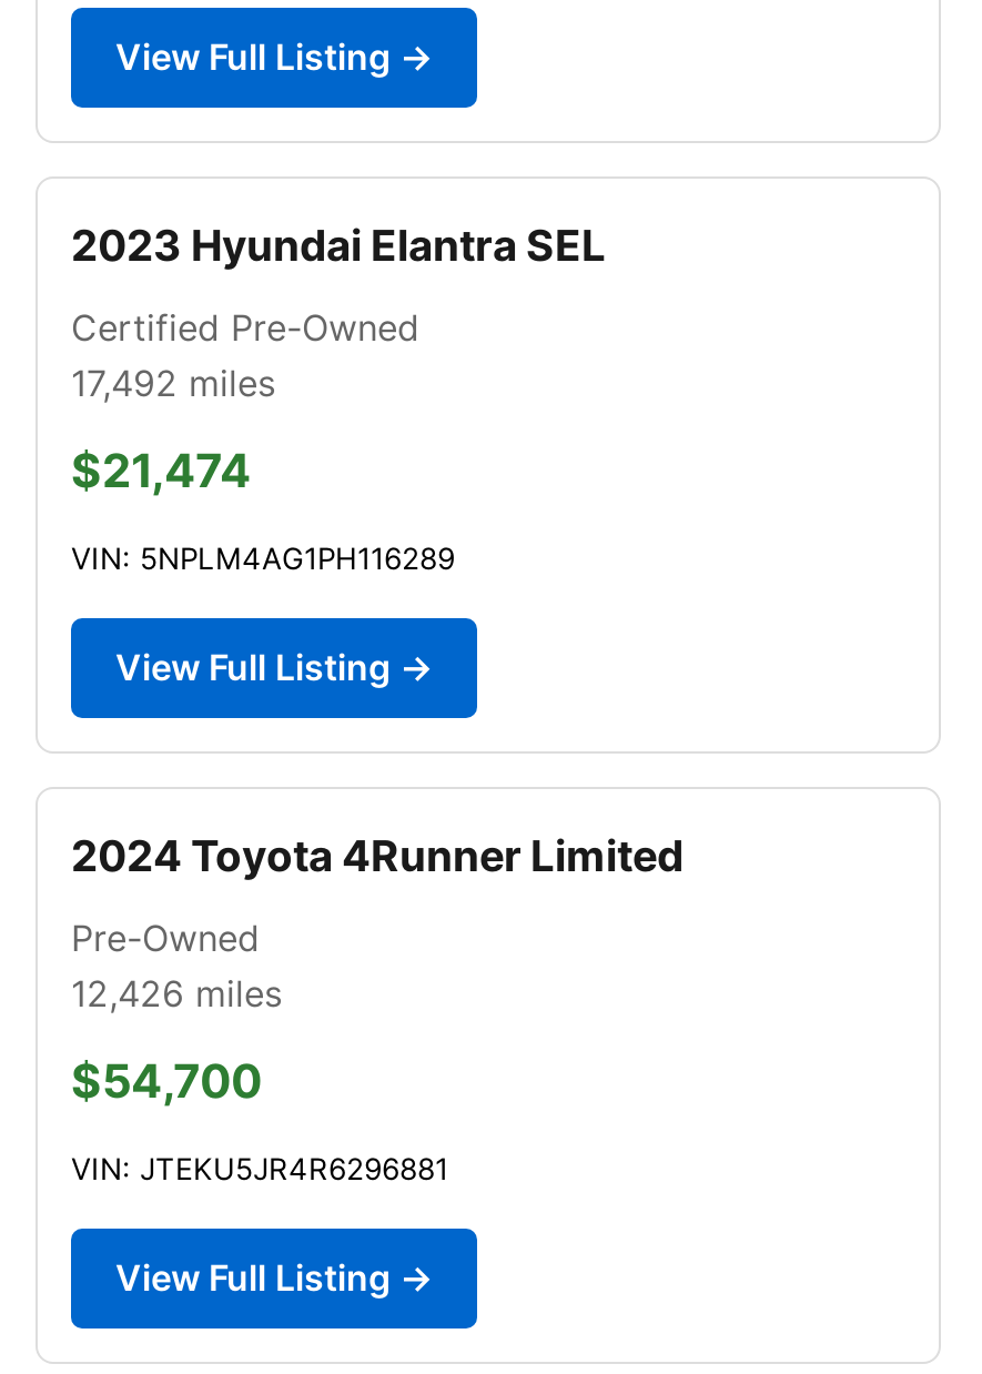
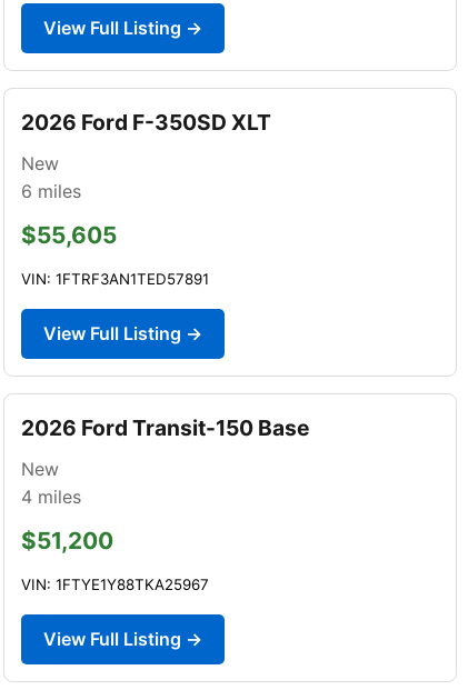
[71,218,606,272] 2023 Hyundai Elantra SEL -> [21,109,271,135] 2026 Ford F-350SD XLT
[71,305,419,405] Certified Pre-Owned | 17,492 miles -> [21,152,81,202] New | 6 miles
[71,443,251,498] $21,474 -> [21,221,117,249] $55,605
[71,540,455,576] VIN: 5NPLM4AG1PH116289 -> [21,270,209,288] VIN: 1FTRF3AN1TED57891
[71,829,684,882] 2024 Toyota 4Runner Limited -> [21,414,309,441] 2026 Ford Transit-150 Base
[71,915,282,1015] Pre-Owned | 12,426 miles -> [21,458,81,508] New | 4 miles
[71,1053,262,1109] $54,700 -> [21,527,113,554] $51,200
[71,1151,448,1186] VIN: JTEKU5JR4R6296881 -> [21,575,209,593] VIN: 1FTYE1Y88TKA25967

